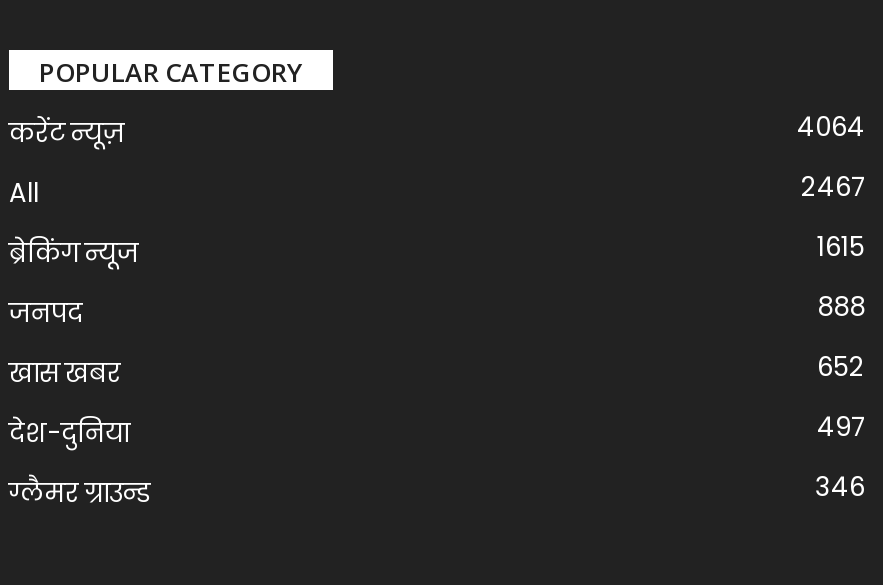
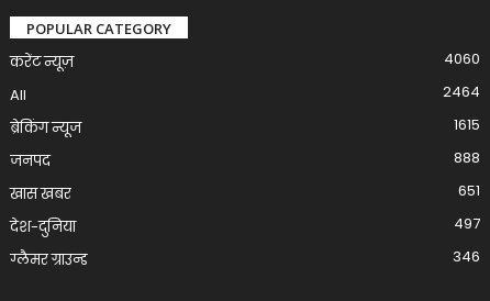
[797,107,865,145] 4064 -> [444,48,480,69] 4060
[801,167,865,205] 2467 -> [443,81,480,102] 2464
[817,347,865,385] 652 -> [458,180,480,201] 651

